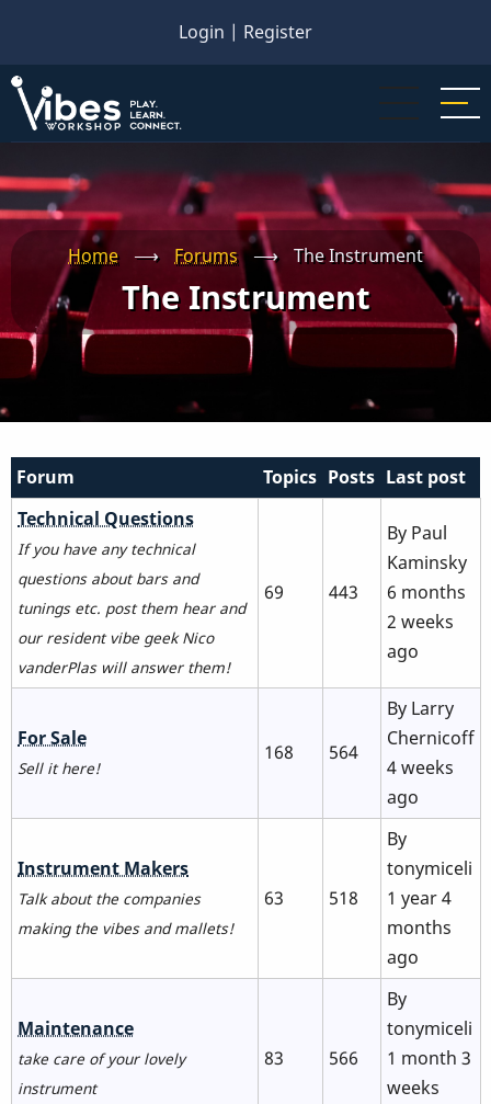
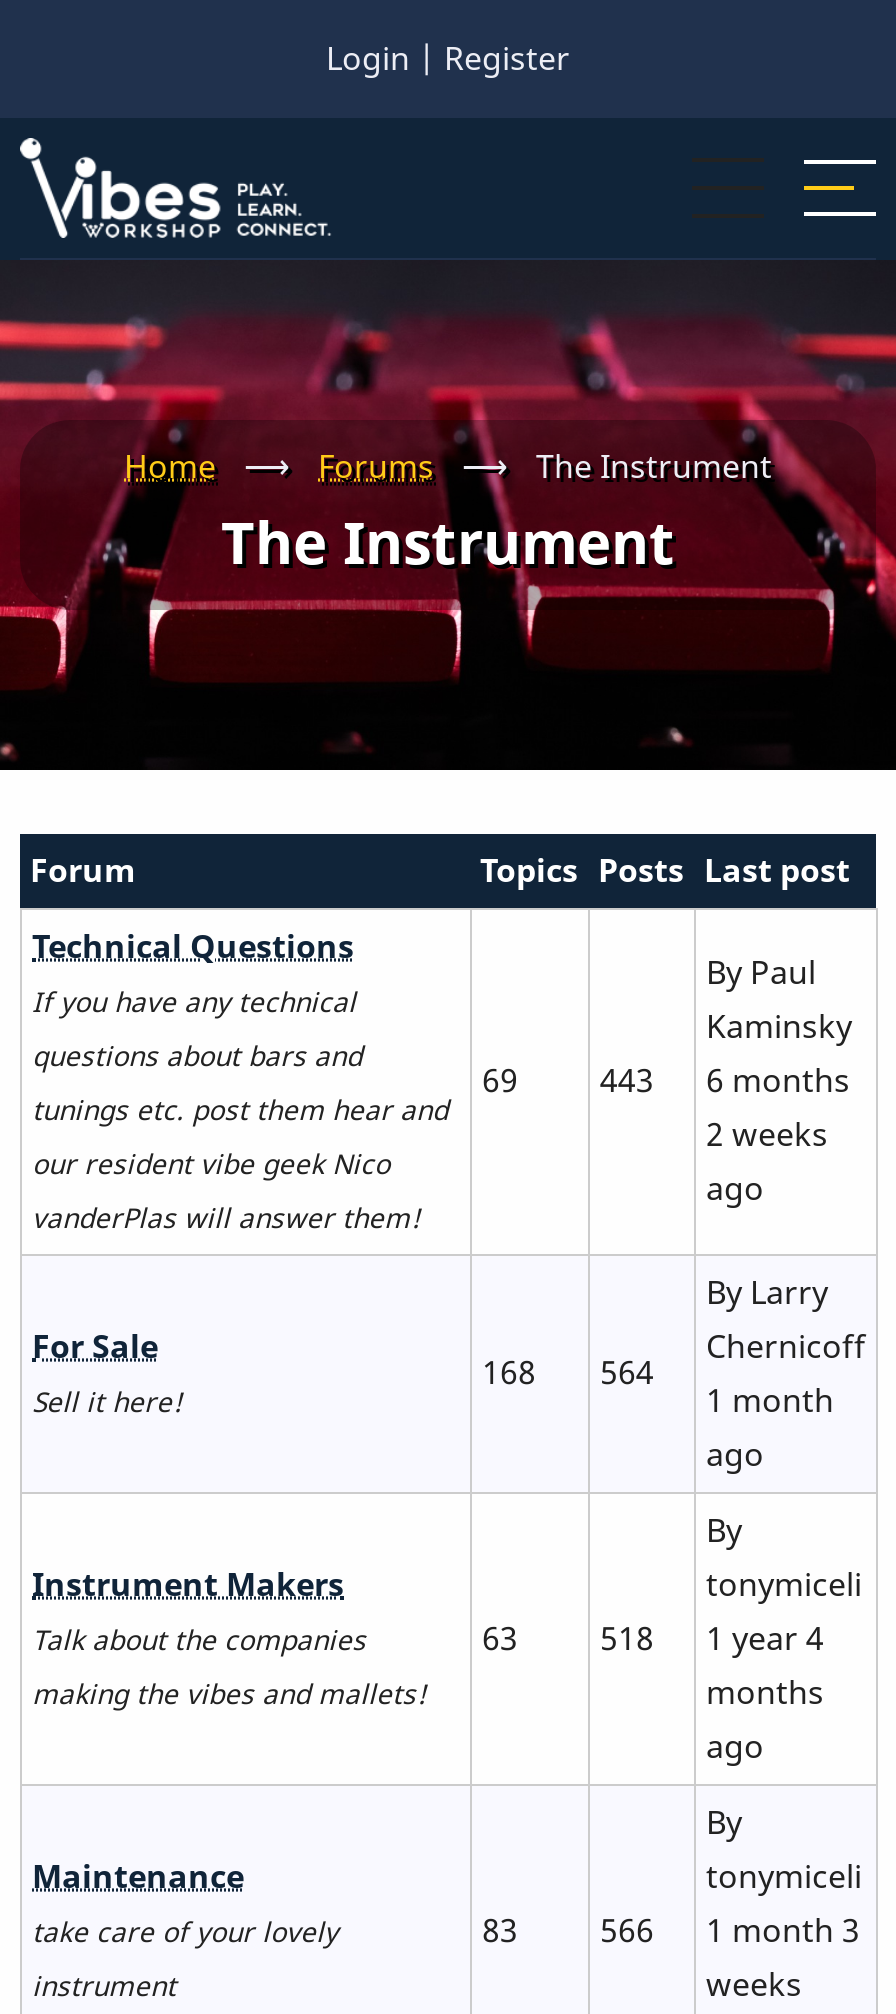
[387,755,454,779] 4 weeks -> [706,1378,834,1422] 1 month

